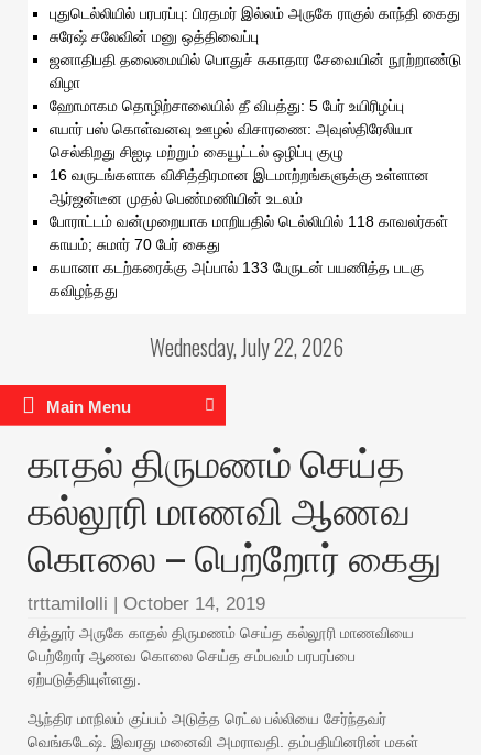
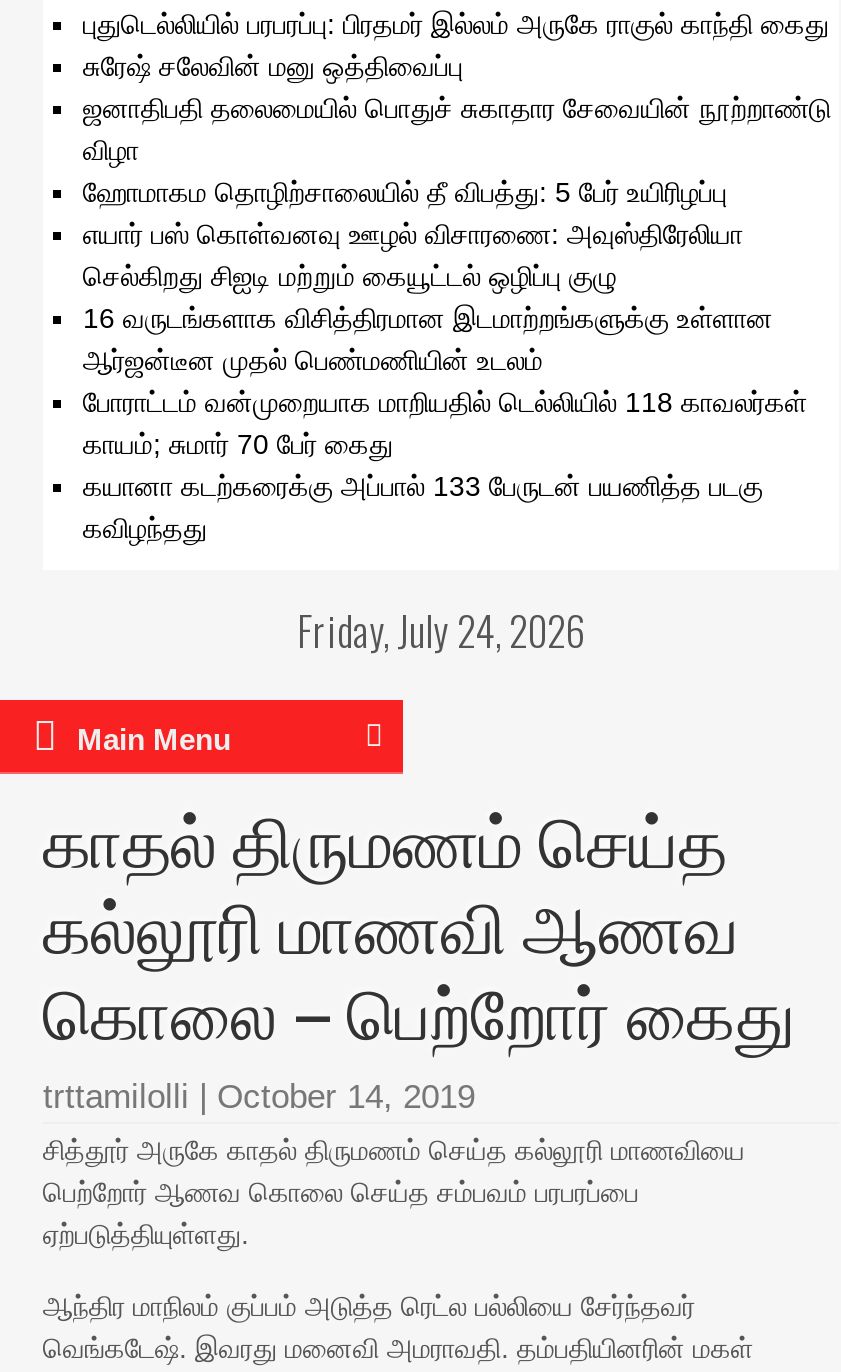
[150,330,343,363] Wednesday, July 22, 2026 -> [297,600,585,660] Friday, July 24, 2026

